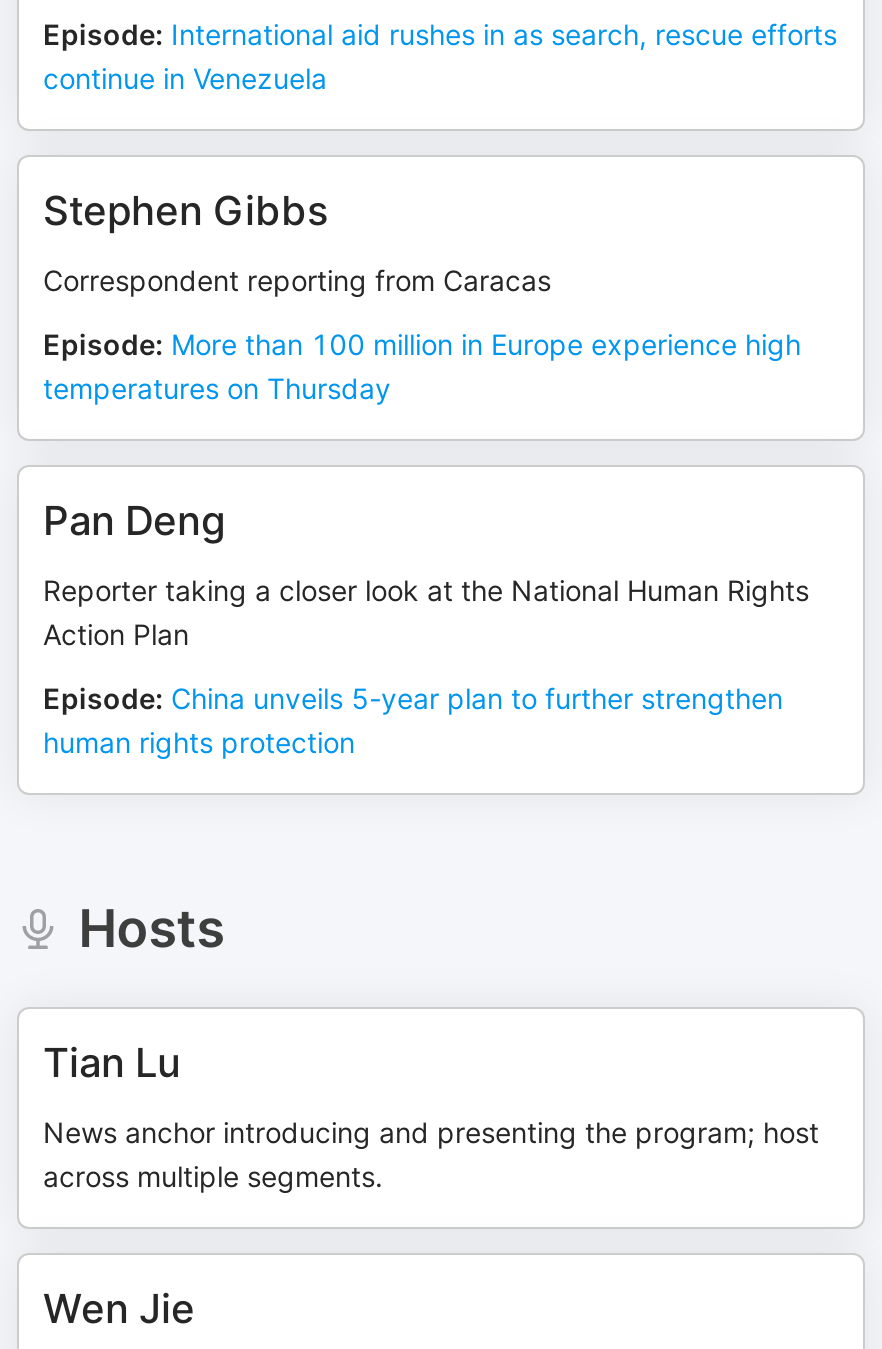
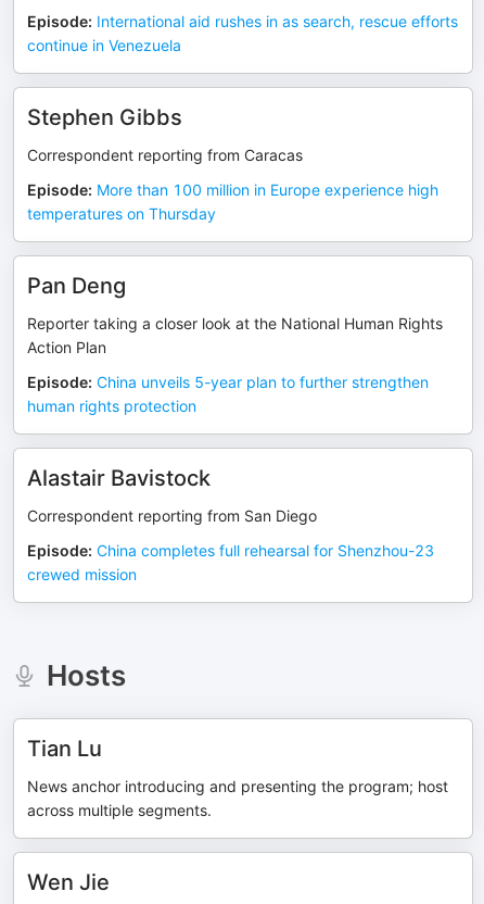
none -> [27,465,434,583] Alastair Bavistock | Correspondent reporting from San Diego | Episode: China completes full rehearsal for Shenzhou-23 | crewed mission

